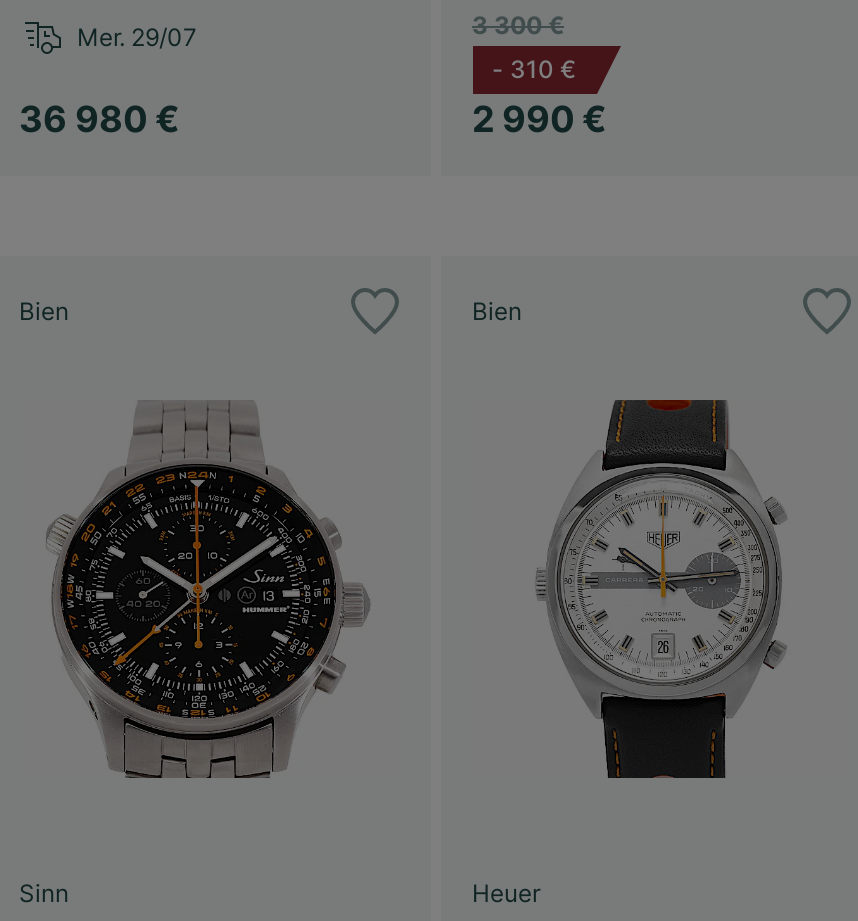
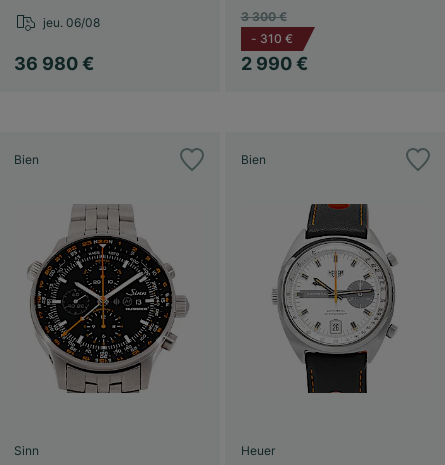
[77,21,197,51] Mer. 29/07 -> [43,14,100,29] jeu. 06/08

